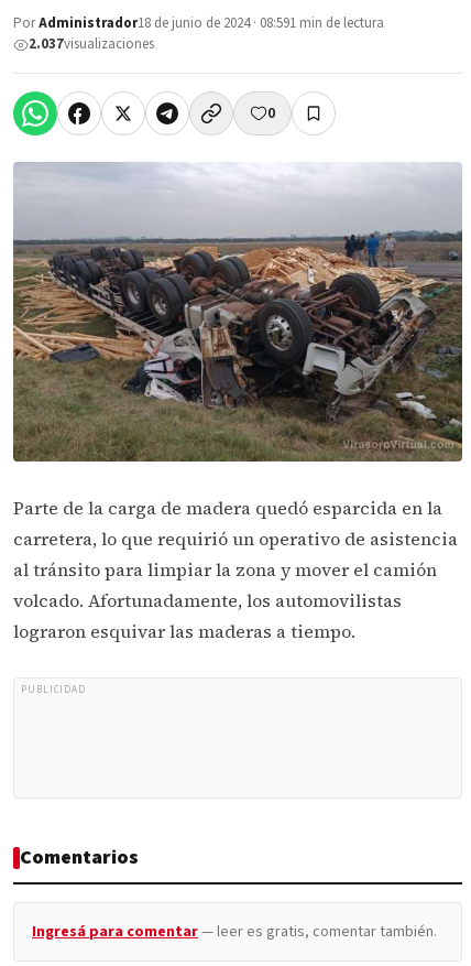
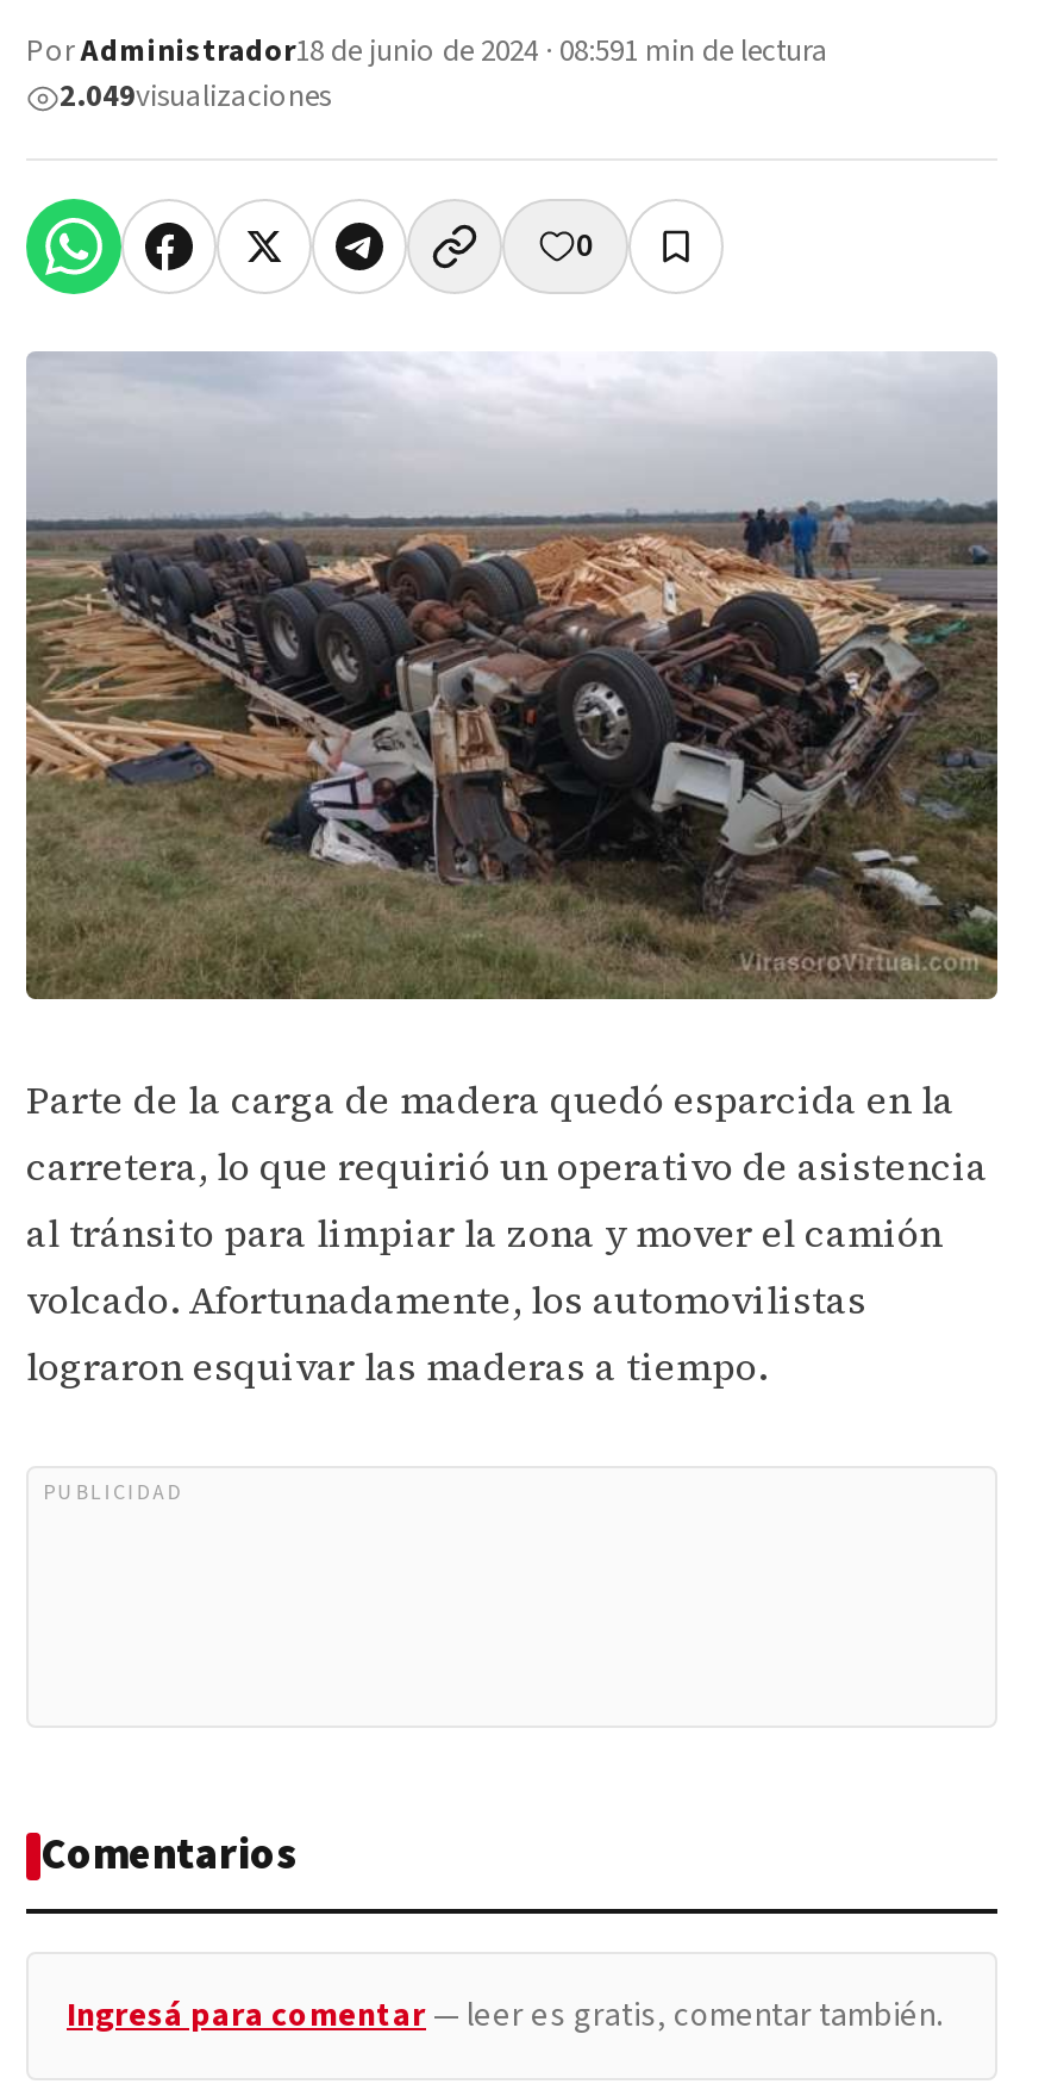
[29,34,154,54] 2.037visualizaciones -> [60,75,331,118] 2.049visualizaciones

